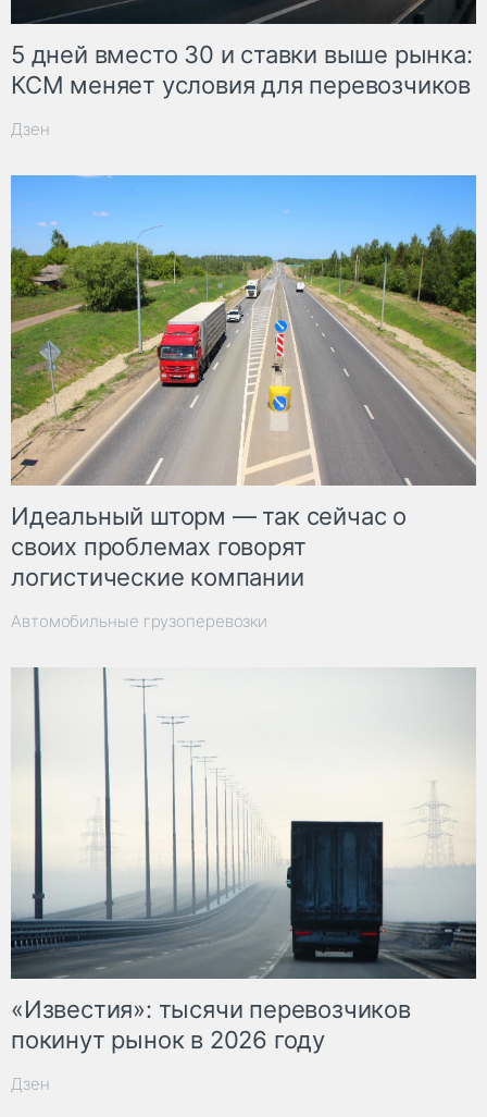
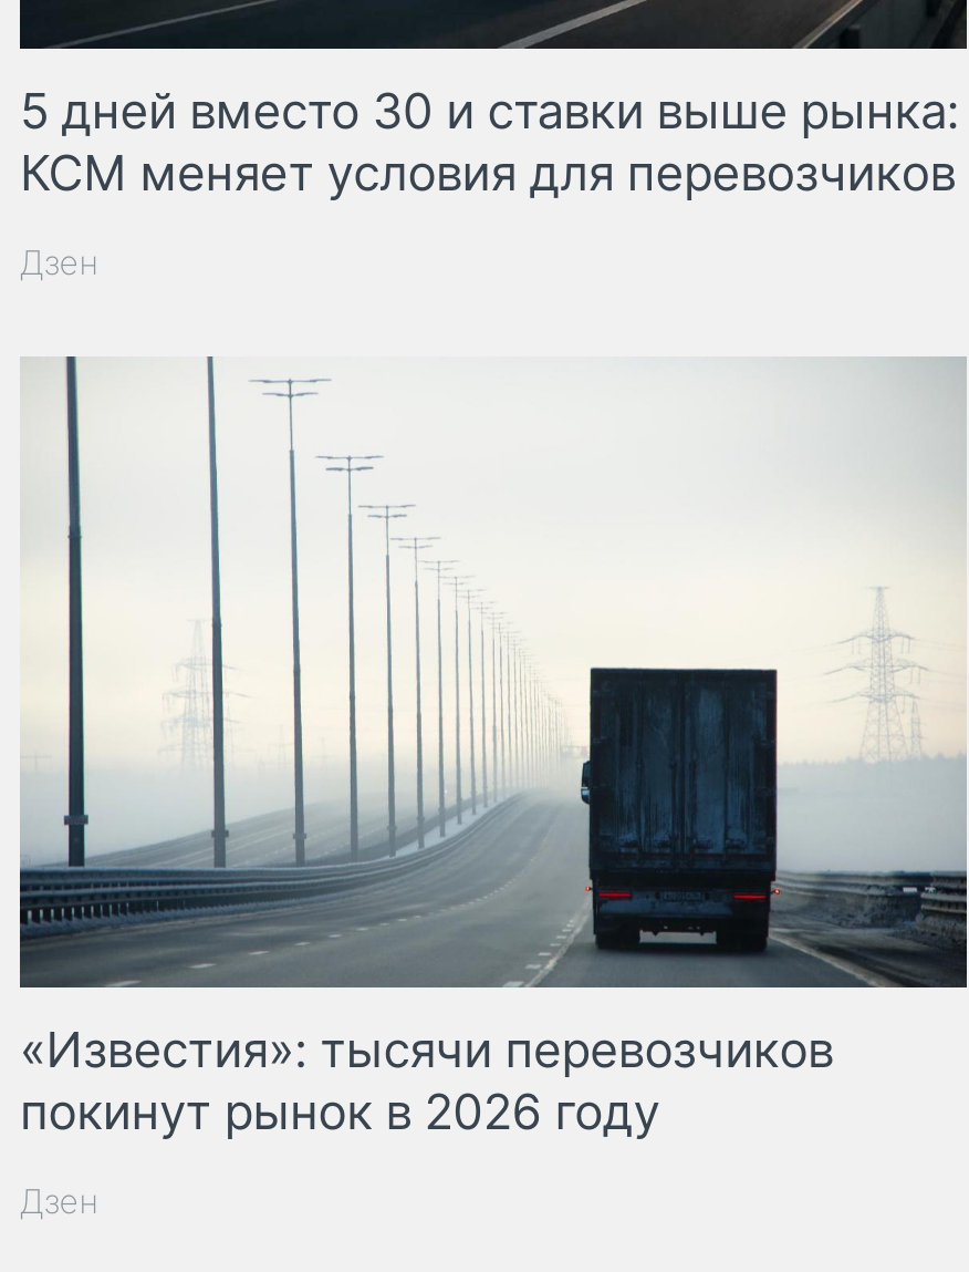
[10,174,477,632] [image] | Идеальный шторм — так сейчас о | своих проблемах говорят | логистические компании | Автомобильные грузоперевозки -> none

